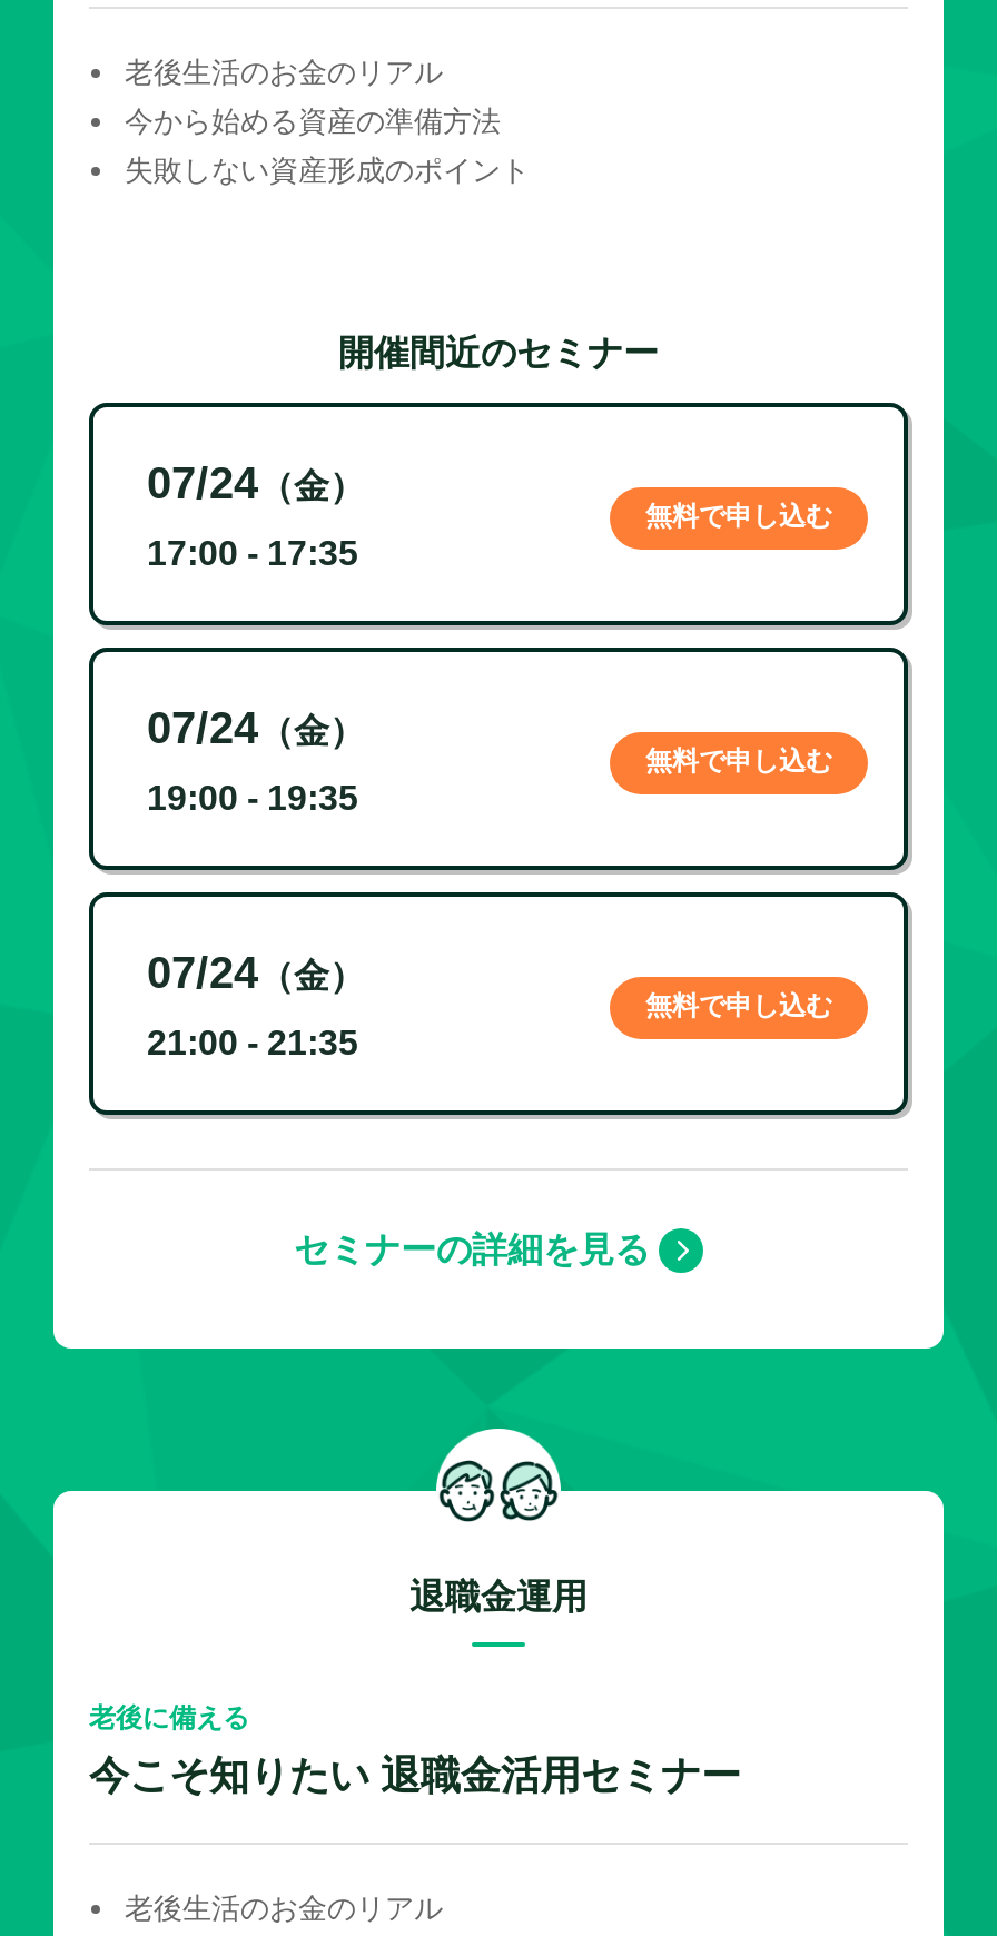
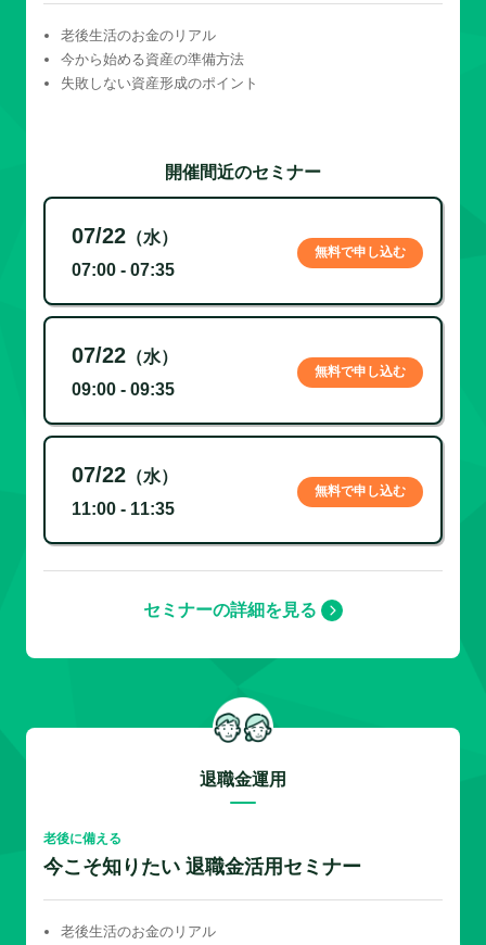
[147,459,365,508] 07/24（金） -> [72,224,178,248] 07/22（水）
[147,535,358,572] 17:00 - 17:35 -> [72,261,175,279] 07:00 - 07:35
[147,704,365,753] 07/24（金） -> [72,343,178,367] 07/22（水）
[147,779,358,817] 19:00 - 19:35 -> [72,380,175,399] 09:00 - 09:35
[147,948,365,997] 07/24（金） -> [72,463,178,487] 07/22（水）
[147,1024,358,1062] 21:00 - 21:35 -> [72,500,175,518] 11:00 - 11:35

